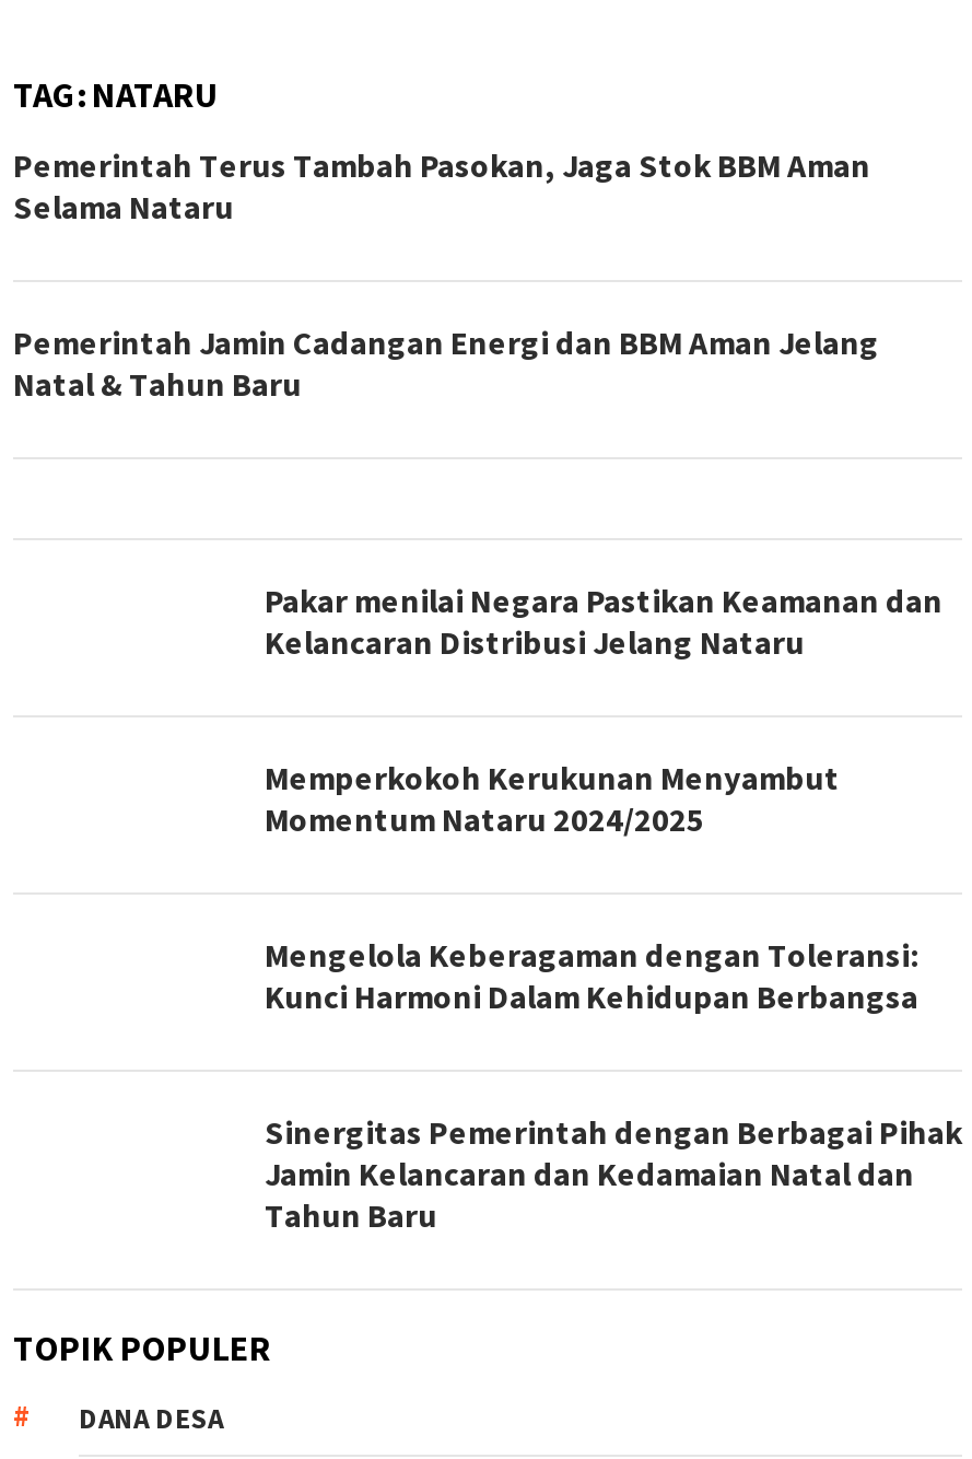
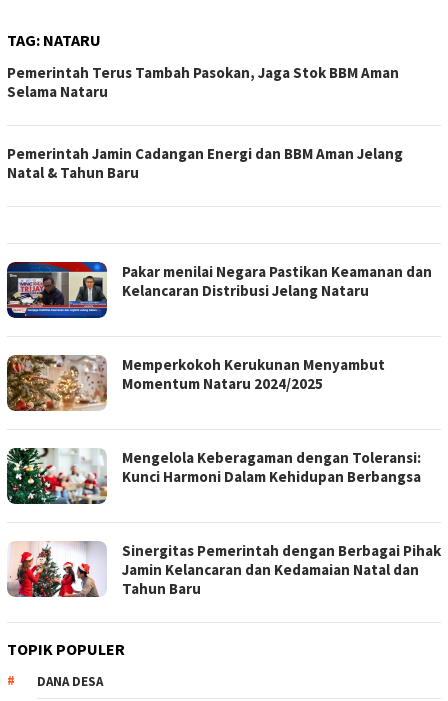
none -> [6,261,108,319] [image]
none -> [6,354,108,412] [image]
none -> [6,447,108,505] [image]
none -> [6,540,107,598] [image]

